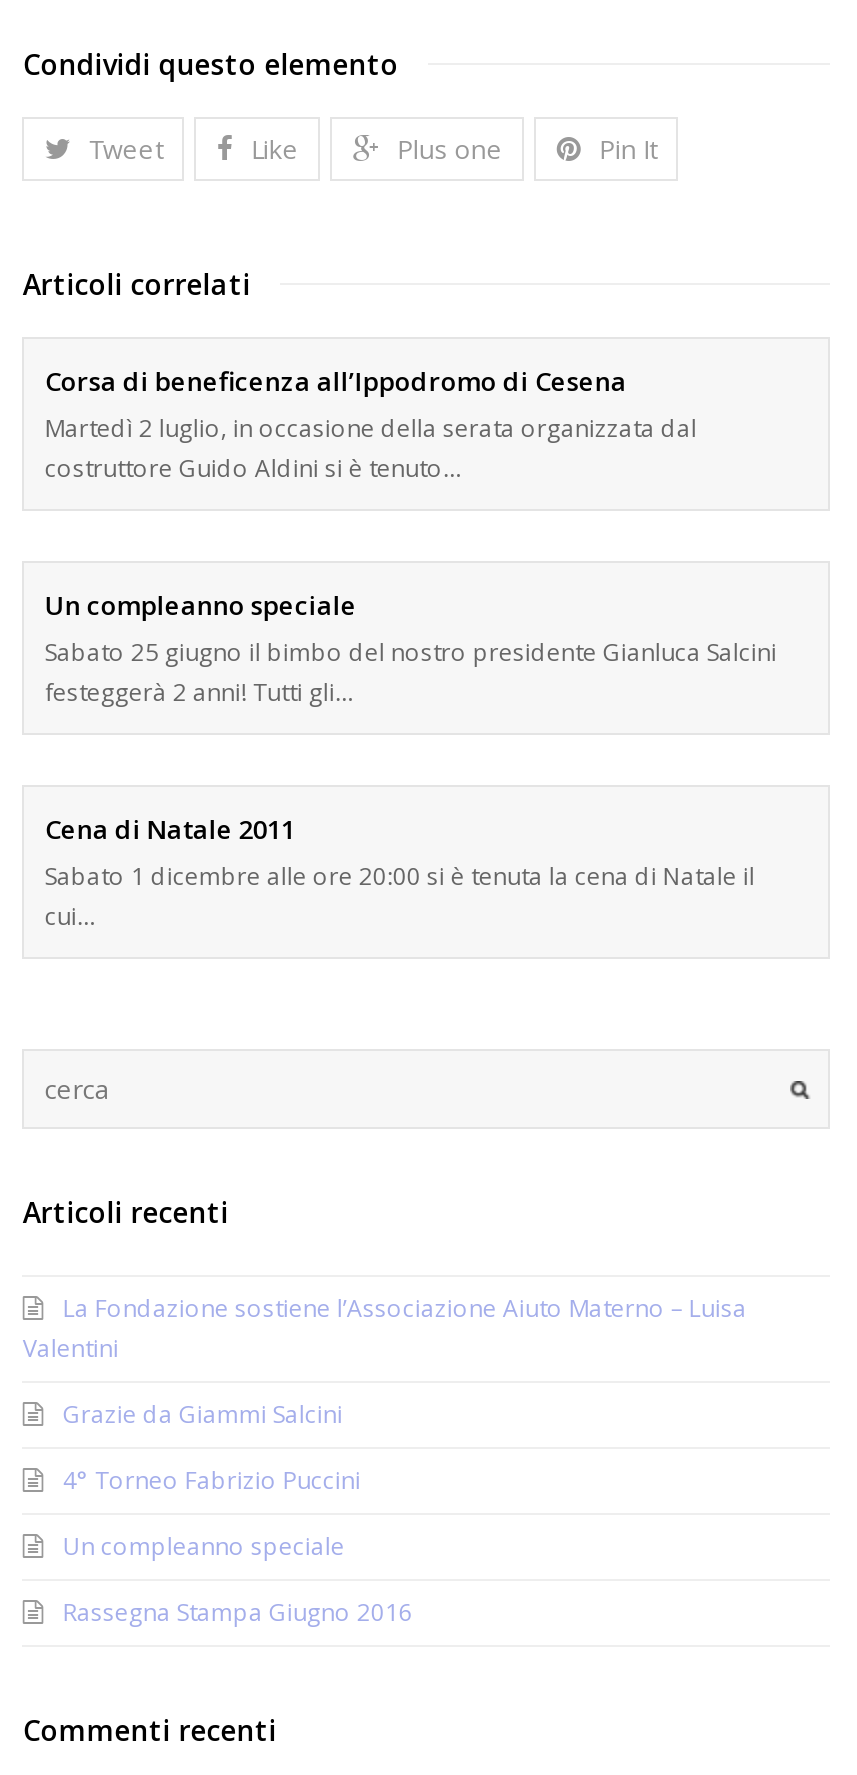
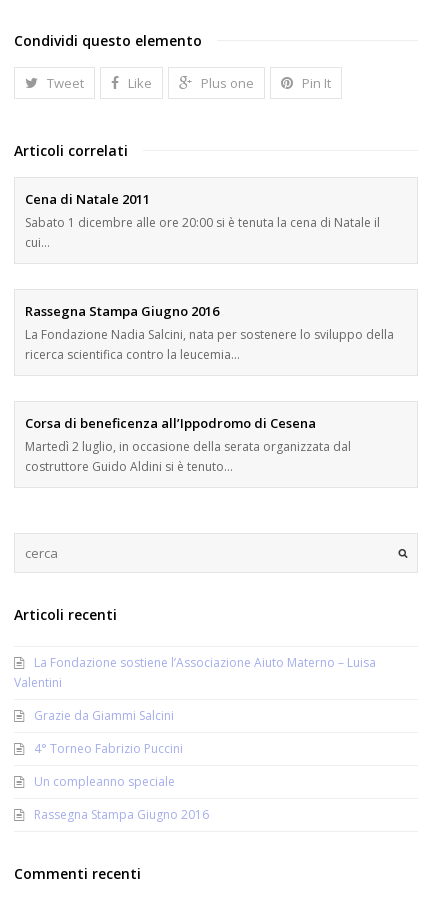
moved [45,363,697,485] -> [25,414,351,475]: Corsa di beneficenza all’Ippodromo di Cesena | Martedì 2 luglio, in occasione della serata organizzata dal | costruttore Guido Aldini si è tenuto…
[45,587,777,709] Un compleanno speciale | Sabato 25 giugno il bimbo del nostro presidente Gianluca Salcini | festeggerà 2 anni! Tutti gli… -> none
moved [45,811,755,933] -> [25,190,380,251]: Cena di Natale 2011 | Sabato 1 dicembre alle ore 20:00 si è tenuta la cena di Natale il | cui…
none -> [25,302,394,363] Rassegna Stampa Giugno 2016 | La Fondazione Nadia Salcini, nata per sostenere lo sviluppo della | ricerca scientifica contro la leucemia…

